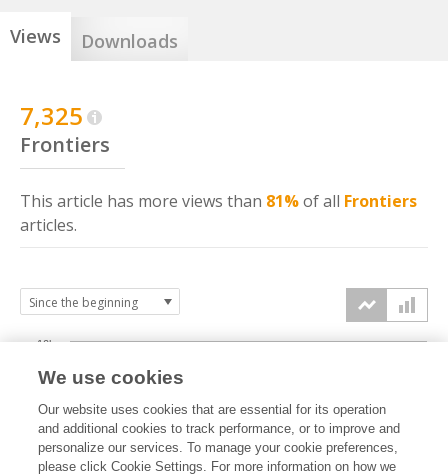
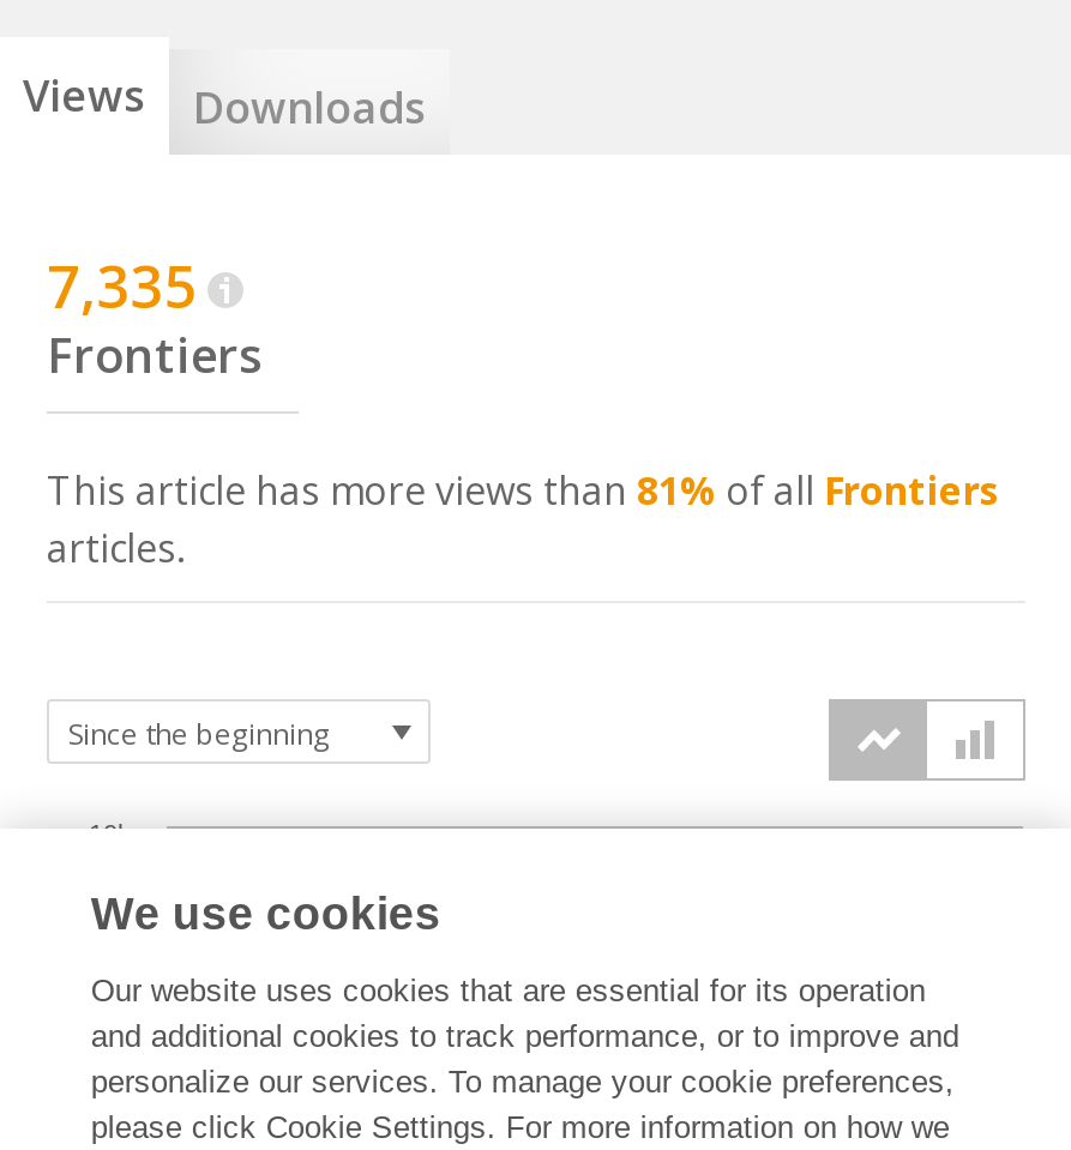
[20,99,83,132] 7,325 -> [47,246,198,325] 7,335

